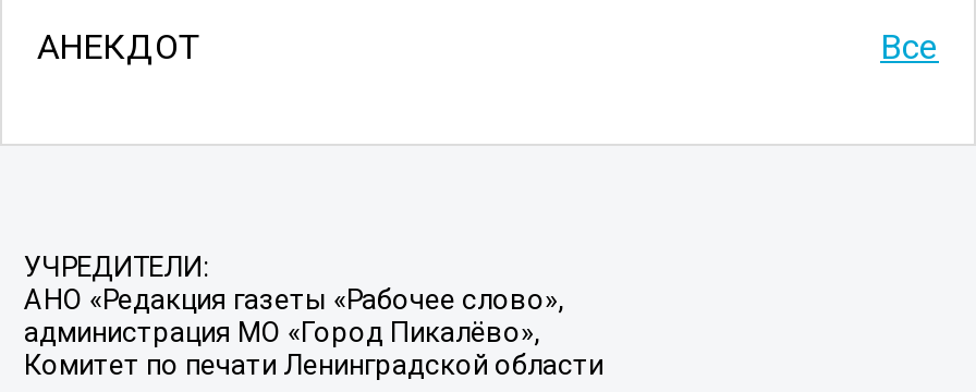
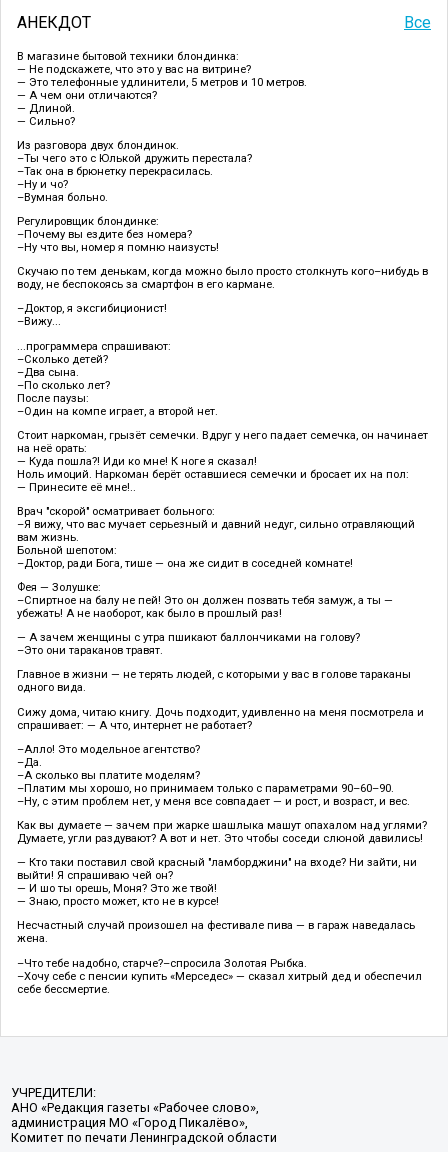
none -> [17,50,428,996] В магазине бытовой техники блондинка: | — Не подскажете, что это у вас на витрине? | — Это телефонные удлинители, 5 метров и 10 метров. | — А чем они отличаются? | — Длиной. | — Сильно? | Из разговора двух блондинок. | –Ты чего это с Юлькой дружить перестала? | –Так она в брюнетку перекрасилась. | –Ну и чо? | –Вумная больно. | Регулировщик блондинке: | –Почему вы ездите без номера? | –Ну что вы, номер я помню наизусть! | Скучаю по тем денькам, когда можно было просто столкнуть кого–нибудь в | воду, не беспокоясь за смартфон в его кармане. | –Доктор, я эксгибиционист! | –Вижу... | ...программера спрашивают: | –Сколько детей? | –Два сына. | –По сколько лет? | После паузы: | –Один на компе играет, а второй нет. | Стоит наркоман, грызёт семечки. Вдруг у него падает семечка, он начинает | на неё орать: | — Куда пошла?! Иди ко мне! К ноге я сказал! | Ноль имоций. Наркоман берёт оставшиеся семечки и бросает их на пол: | — Принесите её мне!.. | Врач "скорой" осматривает больного: | –Я вижу, что вас мучает серьезный и давний недуг, сильно отравляющий | вам жизнь. | Больной шепотом: | –Доктор, ради Бога, тише — она же сидит в соседней комнате! | Фея — Золушке: | –Спиртное на балу не пей! Это он должен позвать тебя замуж, а ты — | убежать! А не наоборот, как было в прошлый раз! | — А зачем женщины с утра пшикают баллончиками на голову? | –Это они тараканов травят. | Главное в жизни — не терять людей, с которыми у вас в голове тараканы | одного вида. | Сижу дома, читаю книгу. Дочь подходит, удивленно на меня посмотрела и | спрашивает: — А что, интернет не работает? | –Алло! Это модельное агентство? | –Да. | –А сколько вы платите моделям? | –Платим мы хорошо, но принимаем только с параметрами 90–60–90. | –Ну, с этим проблем нет, у меня все совпадает — и рост, и возраст, и вес. | Как вы думаете — зачем при жарке шашлыка машут опахалом над углями? | Думаете, угли раздувают? А вот и нет. Это чтобы соседи слюной давились! | — Кто таки поставил свой красный "ламборджини" на входе? Ни зайти, ни | выйти! Я спрашиваю чей он? | — И шо ты орешь, Моня? Это же твой! | — Знаю, просто может, кто не в курсе! | Несчастный случай произошел на фестивале пива — в гараж наведалась | жена. | –Что тебе надобно, старче?–спросила Золотая Рыбка. | –Хочу себе с пенсии купить «Мерседес» — сказал хитрый дед и обеспечил | себе бессмертие.

